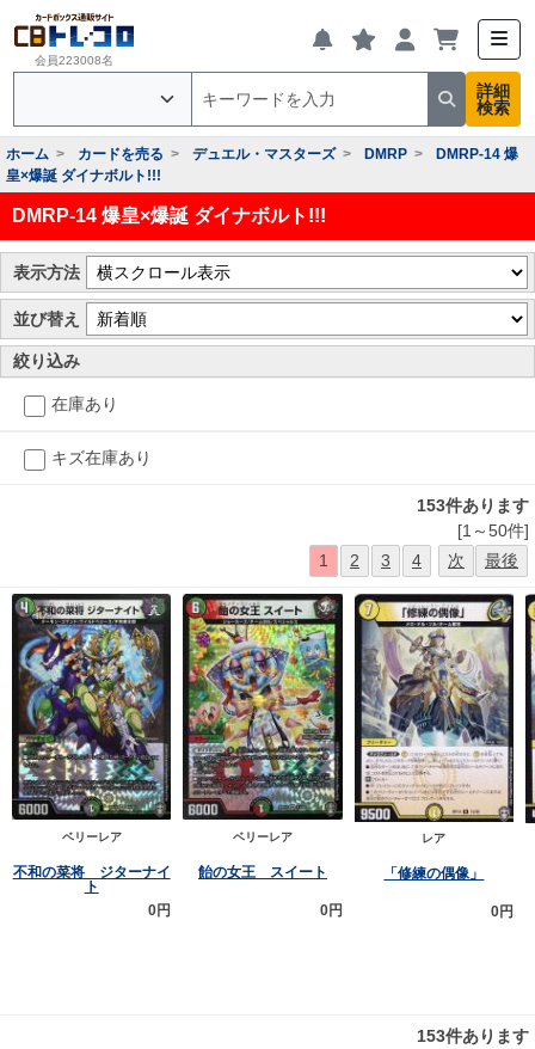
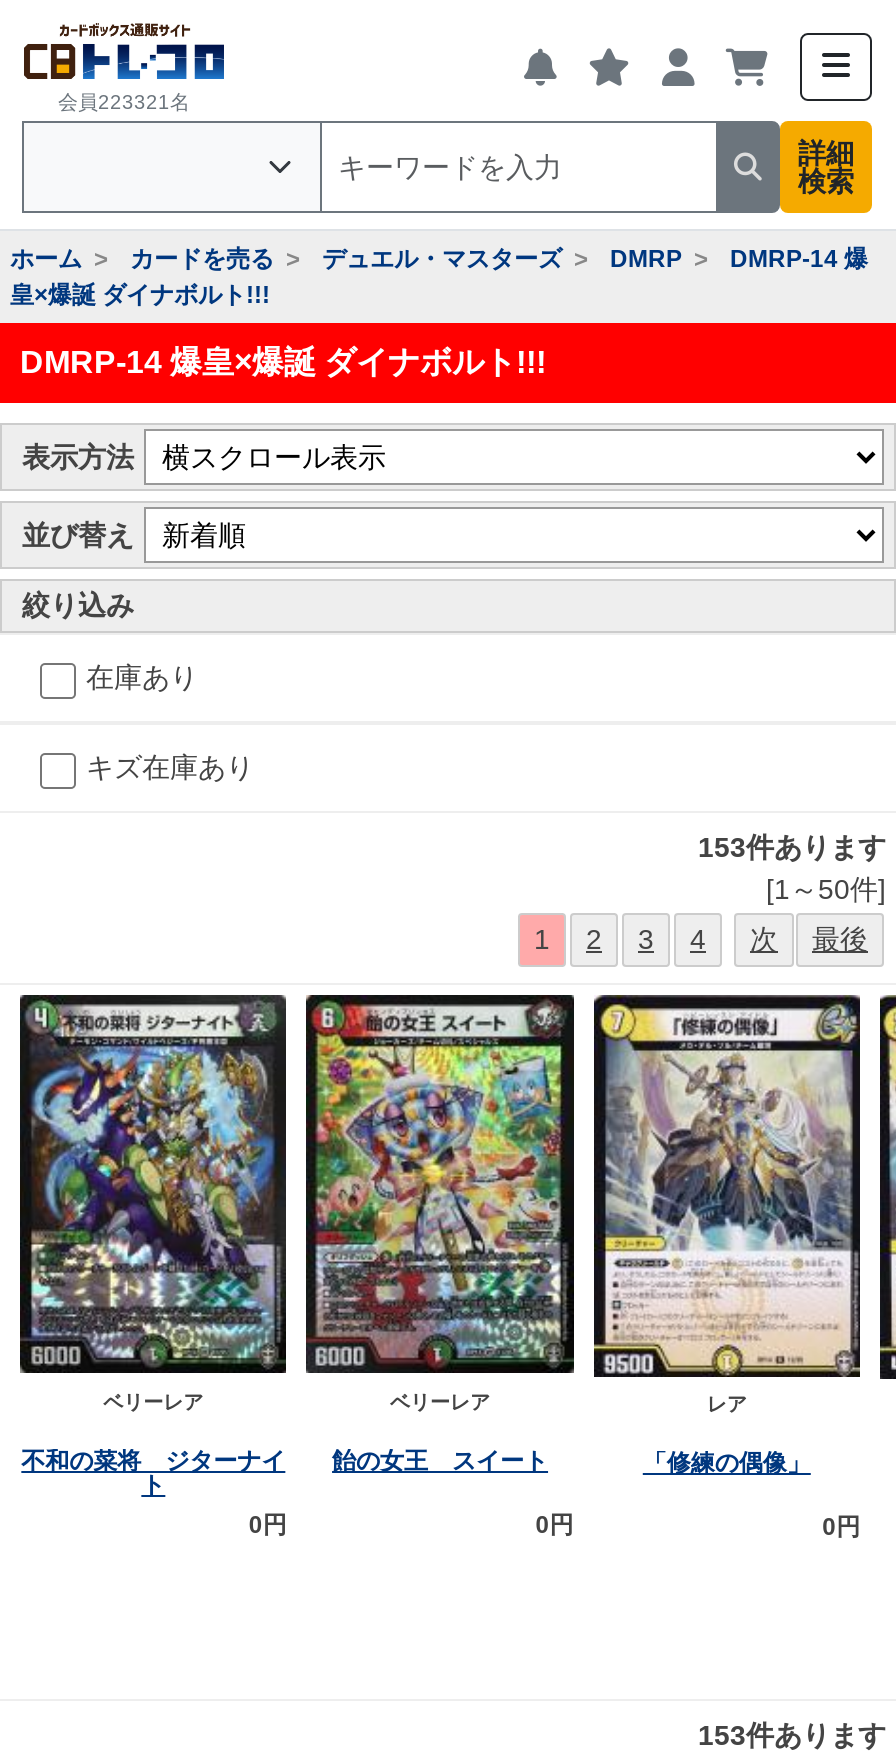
[35,54,113,67] 会員223008名 -> [58,91,190,113] 会員223321名

